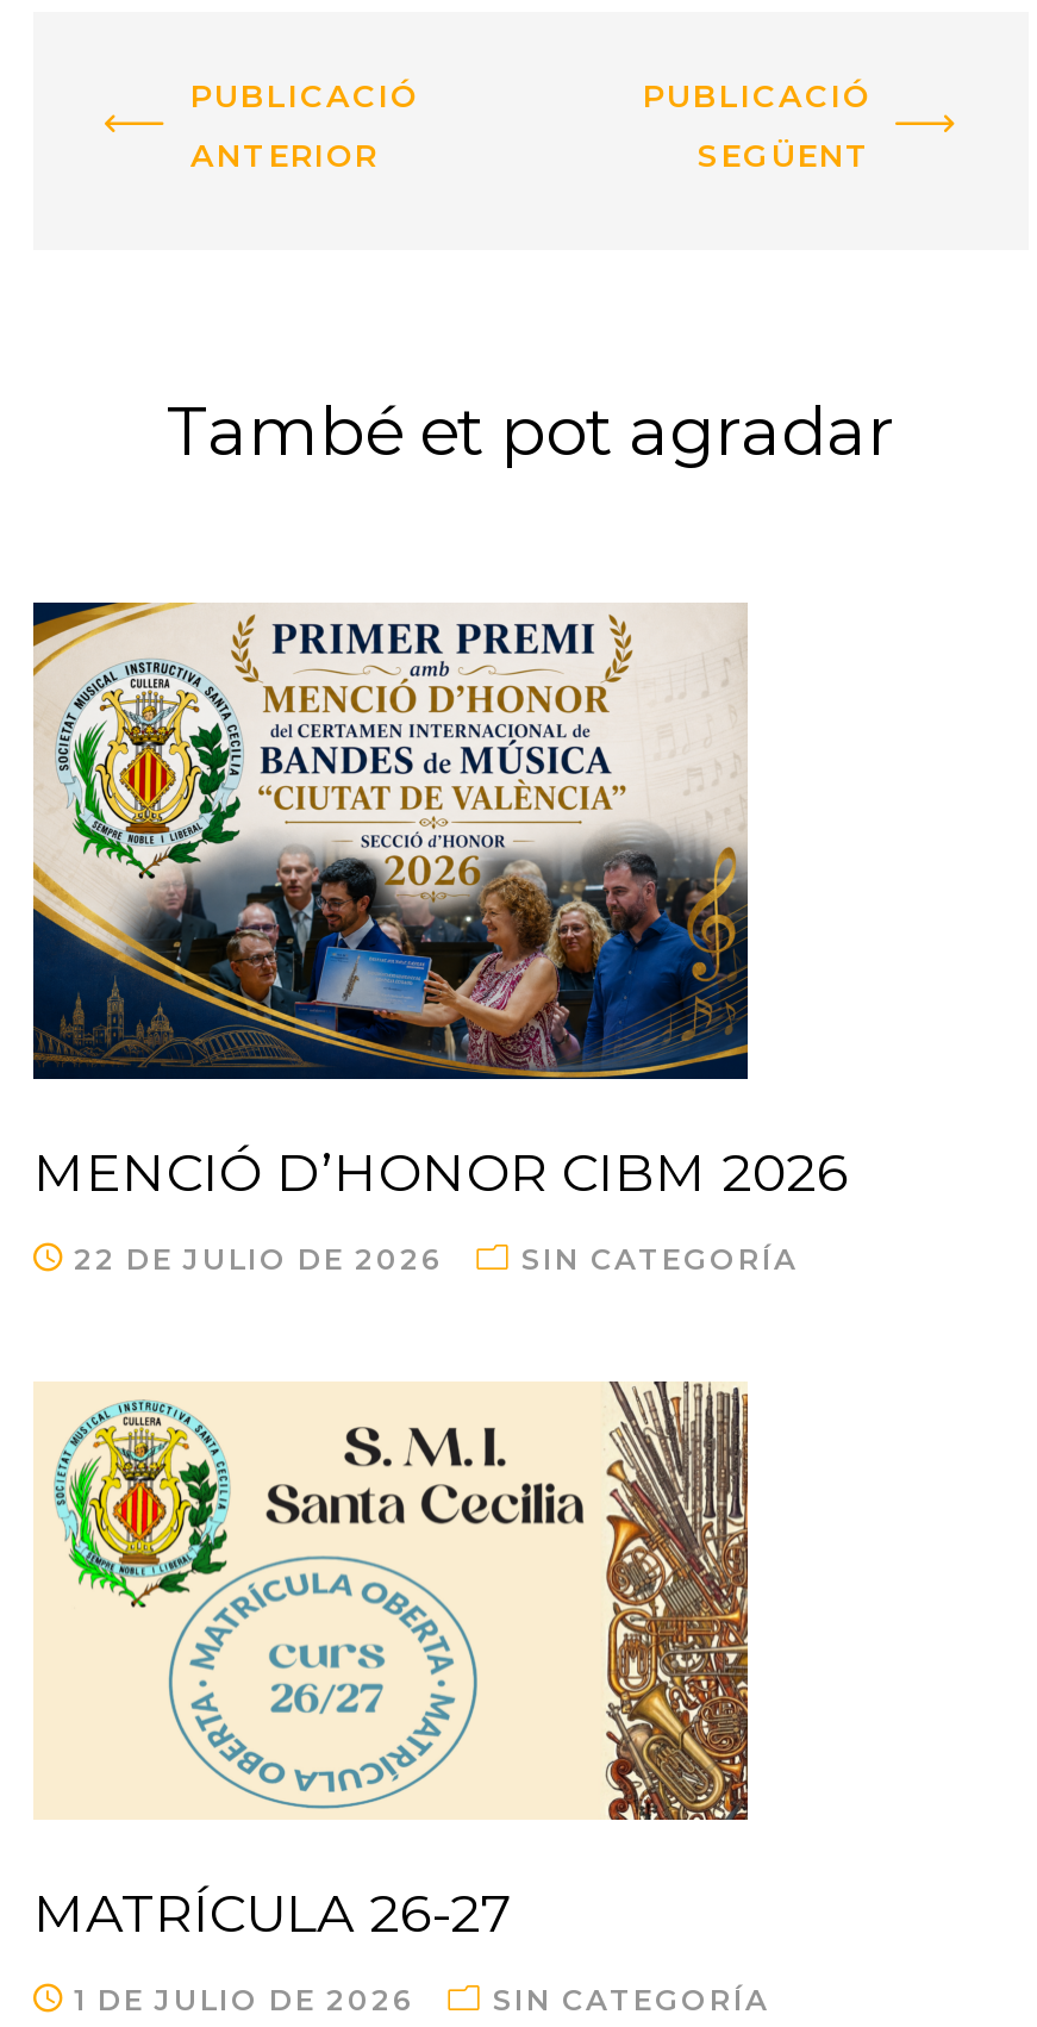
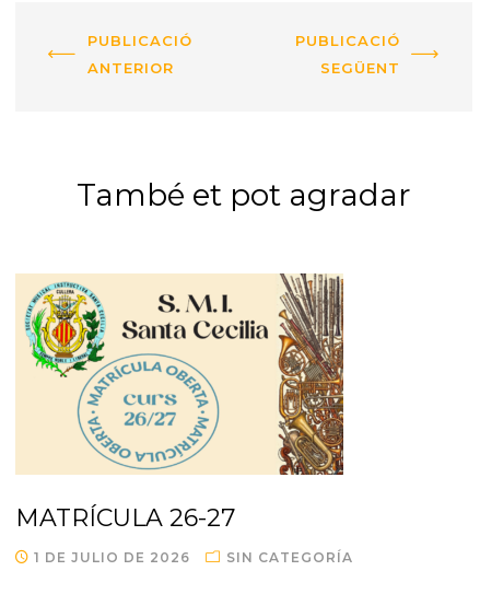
[31,600,848,1277] [image] | MENCIÓ D’HONOR CIBM 2026 | 22 DE JULIO DE 2026 | SIN CATEGORÍA -> none

